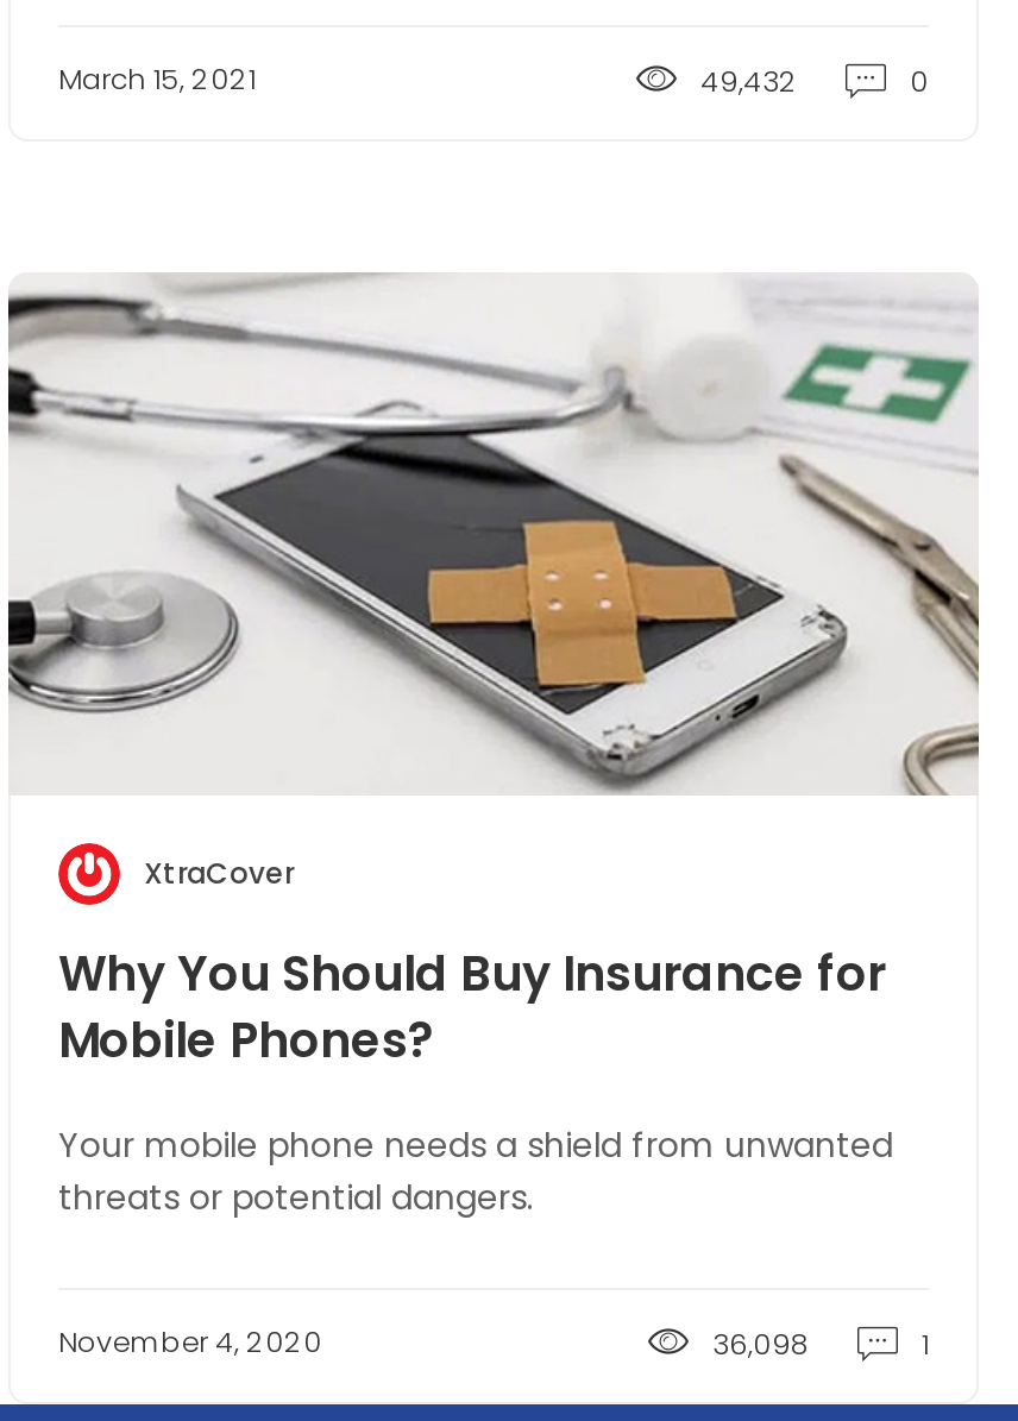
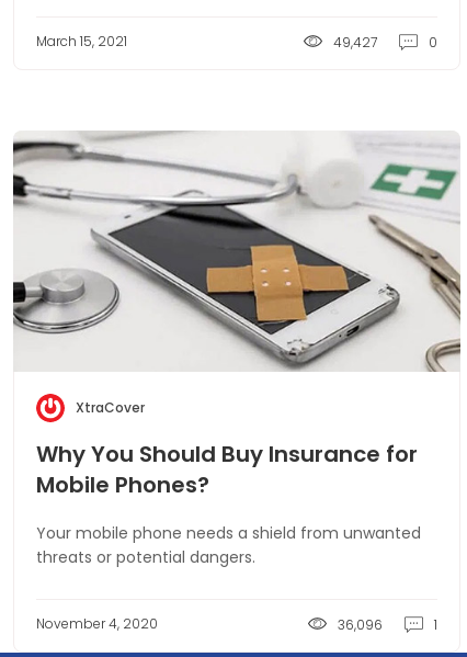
[700,59,798,100] 49,432 -> [333,32,377,51] 49,427
[712,1322,810,1363] 36,098 -> [338,615,383,633] 36,096

